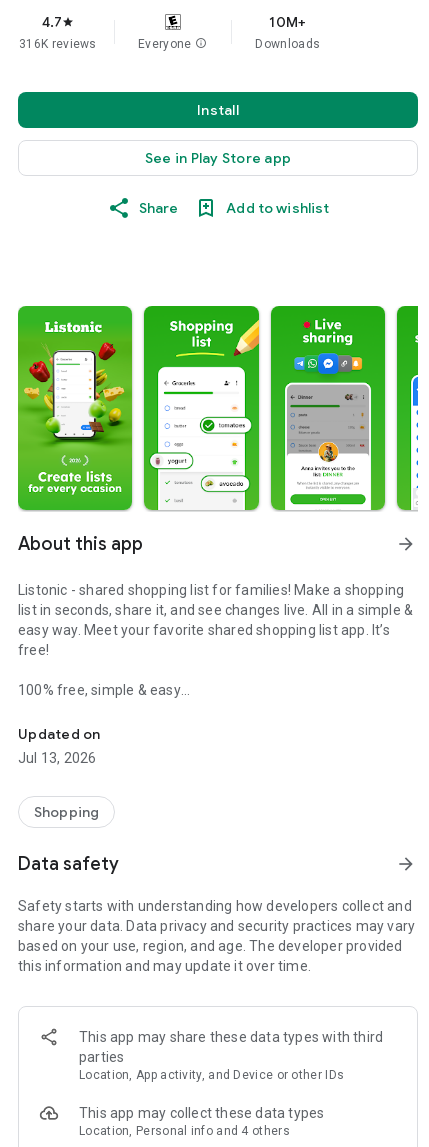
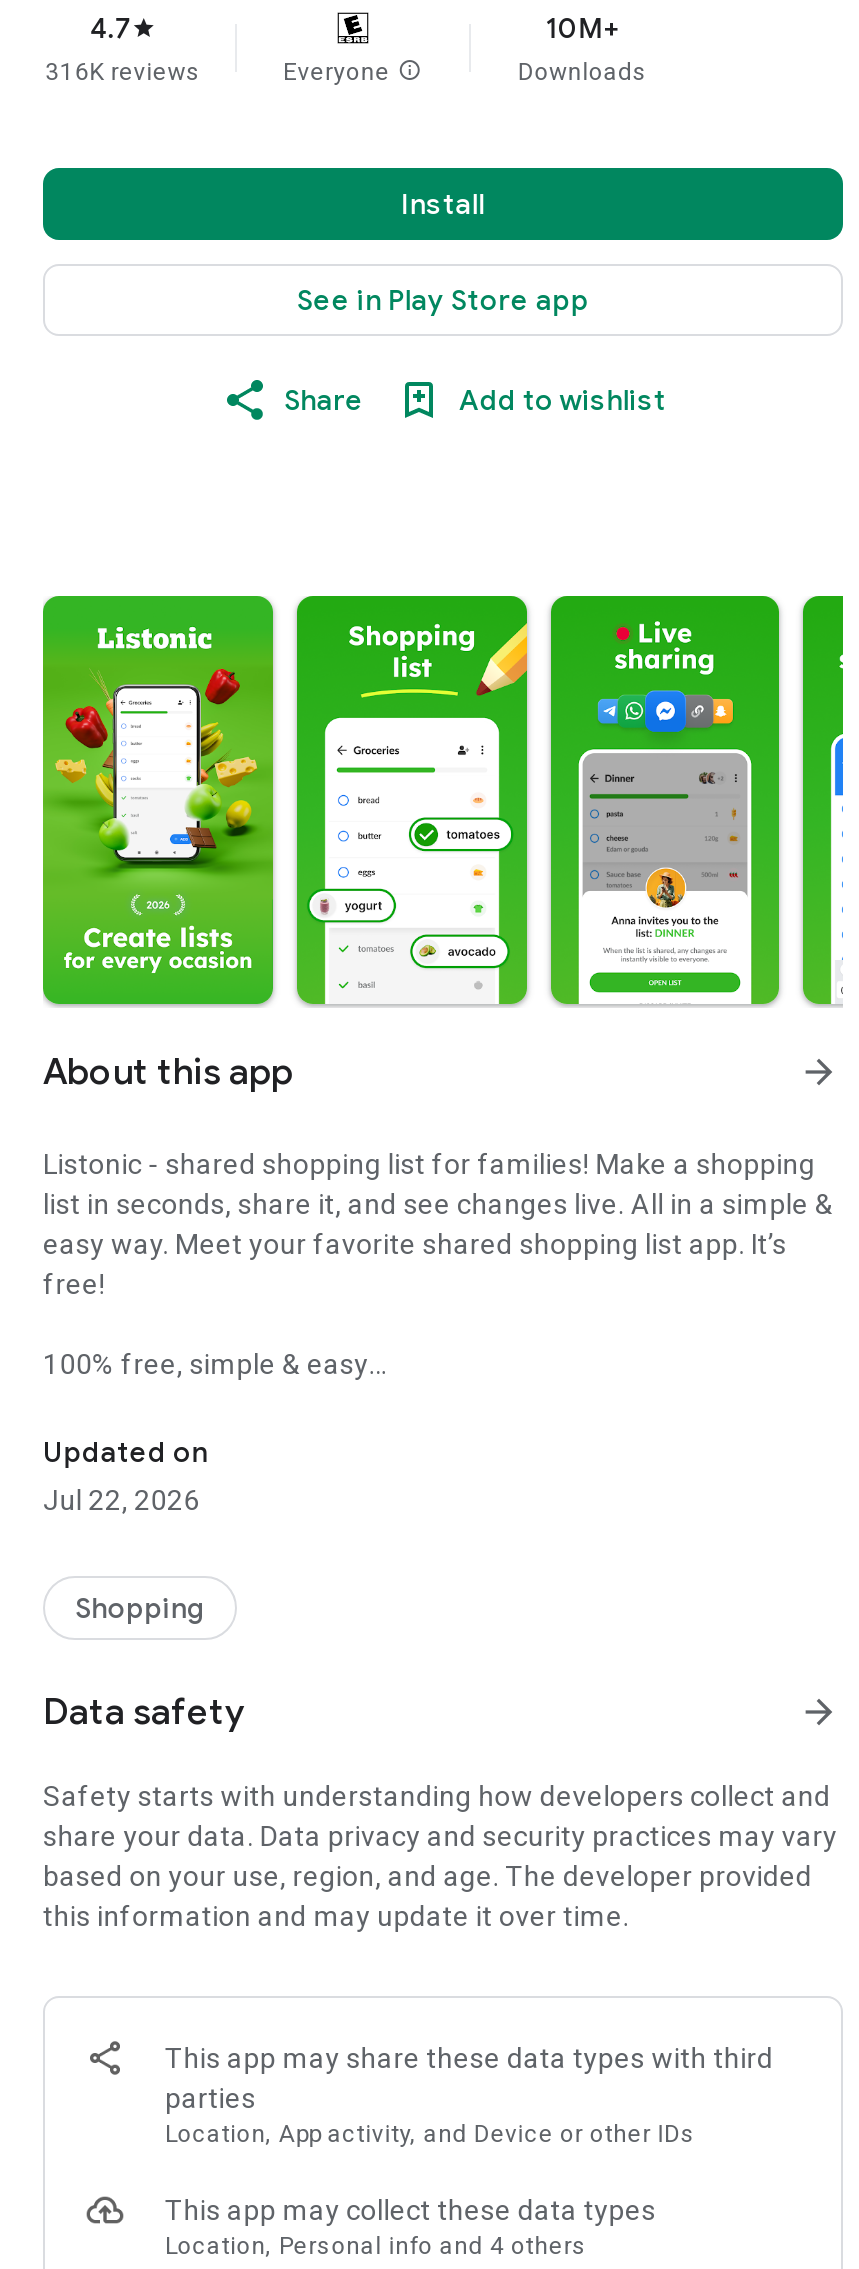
[18,750,96,766] Jul 13, 2026 -> [43,1484,200,1516] Jul 22, 2026

